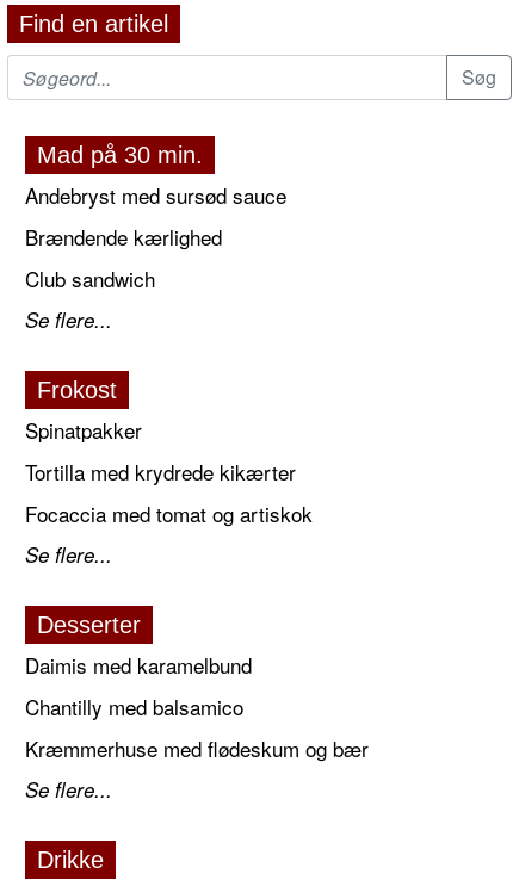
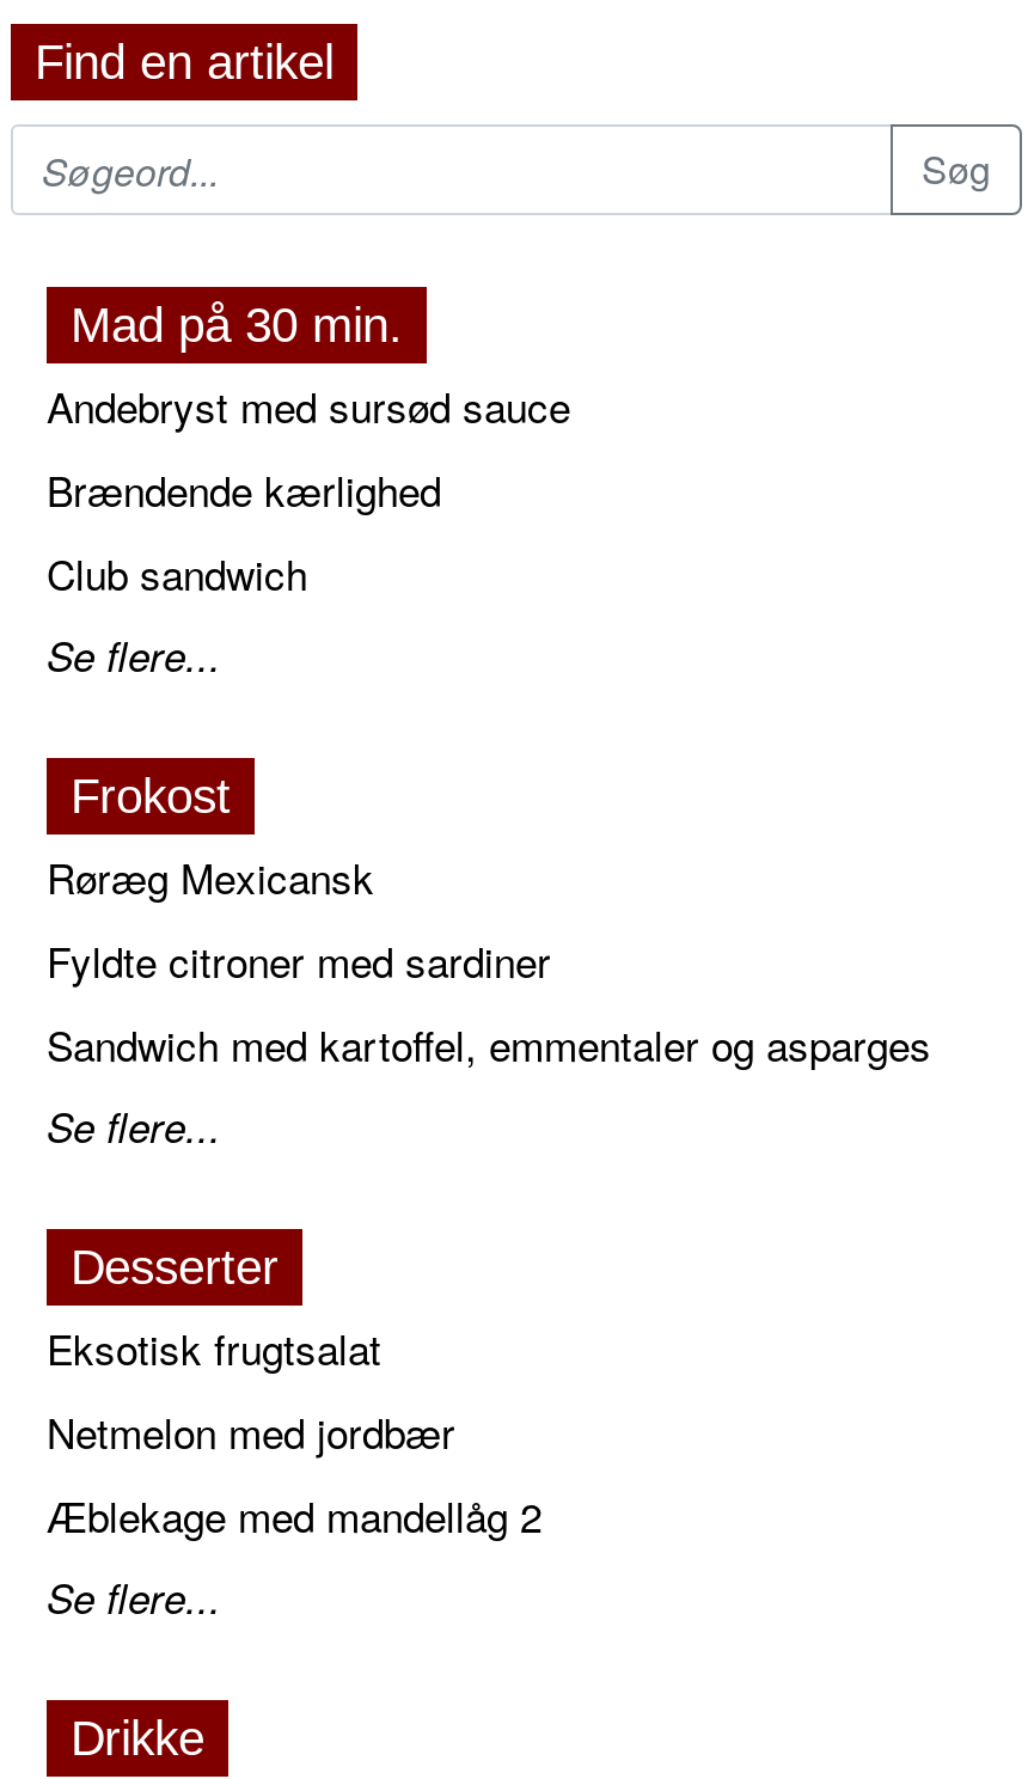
[25,415,313,528] Spinatpakker | Tortilla med krydrede kikærter | Focaccia med tomat og artiskok -> [47,847,931,1074] Røræg Mexicansk | Fyldte citroner med sardiner | Sandwich med kartoffel, emmentaler og asparges
[25,650,369,763] Daimis med karamelbund | Chantilly med balsamico | Kræmmerhuse med flødeskum og bær -> [47,1318,541,1545] Eksotisk frugtsalat | Netmelon med jordbær | Æblekage med mandellåg 2

